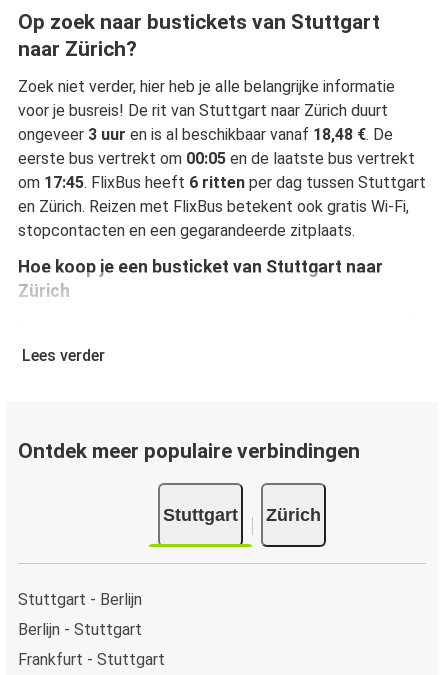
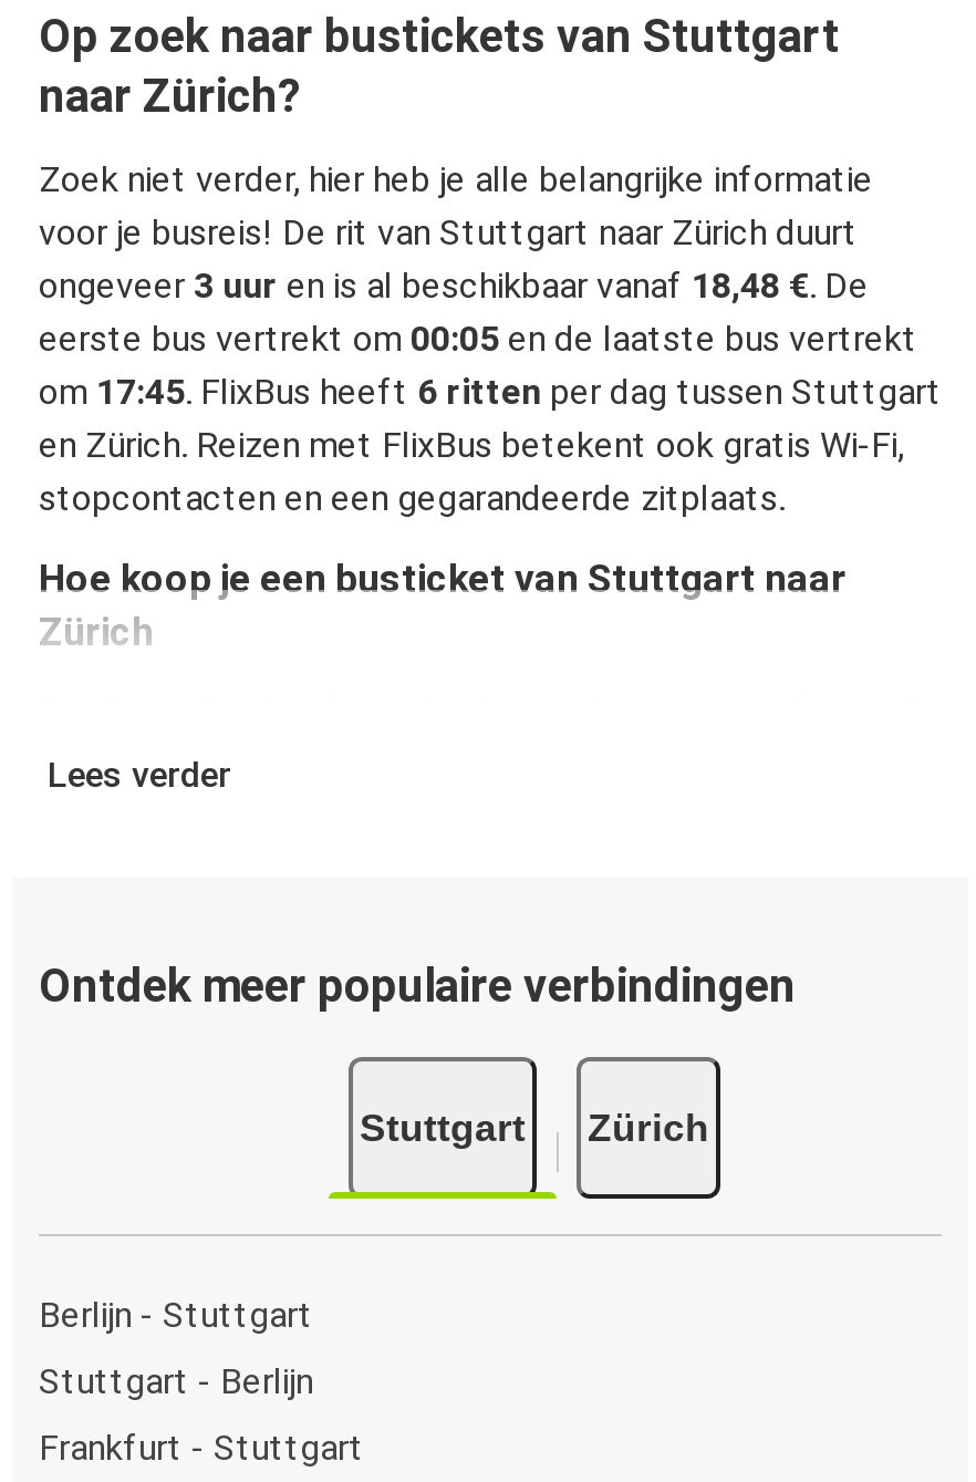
moved [18,589,142,608] -> [39,1359,313,1401]: Stuttgart - Berlijn
moved [18,619,142,638] -> [39,1293,313,1335]: Berlijn - Stuttgart

